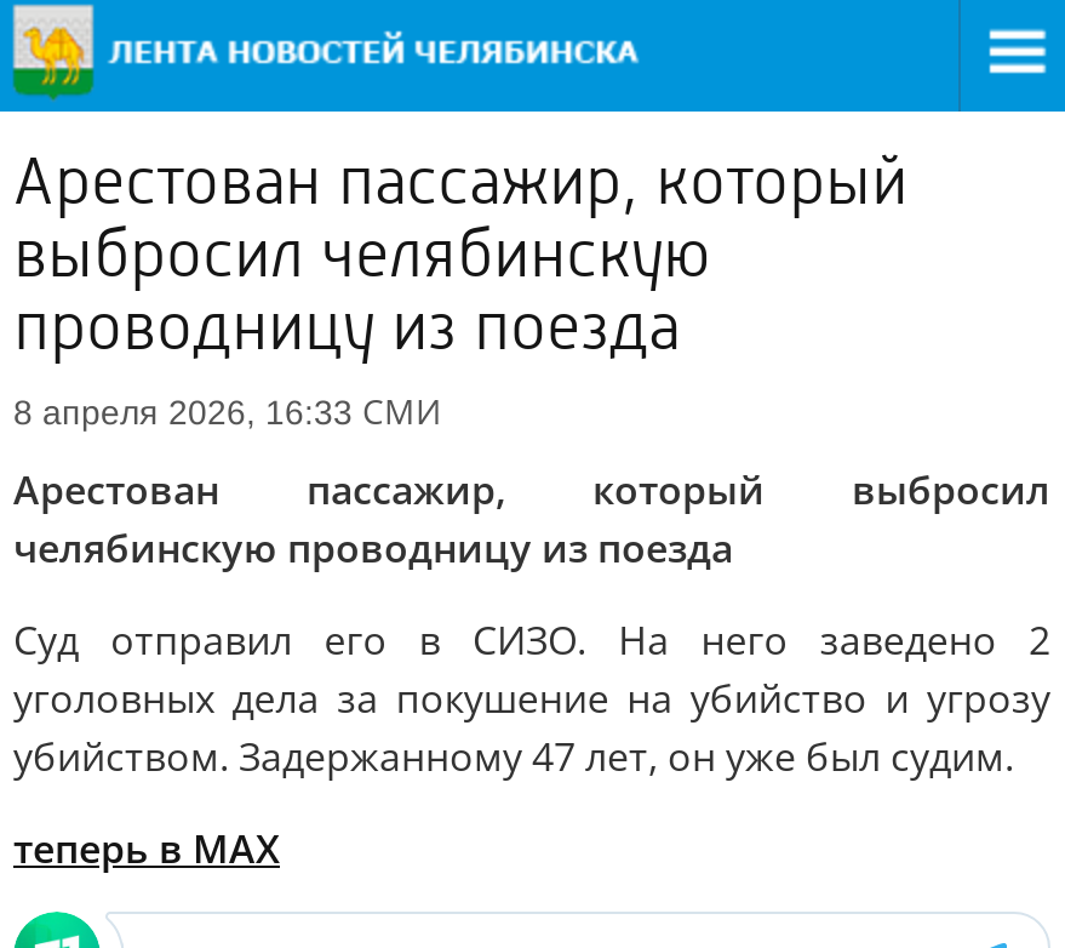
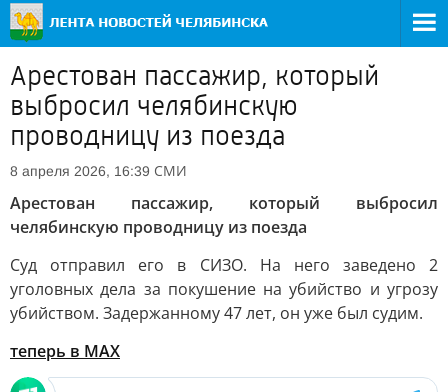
[13,388,442,434] 8 апреля 2026, 16:33 СМИ -> [10,161,187,180] 8 апреля 2026, 16:39 СМИ

